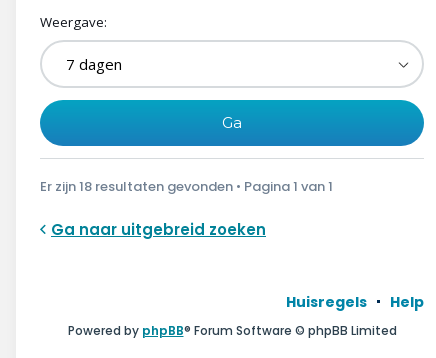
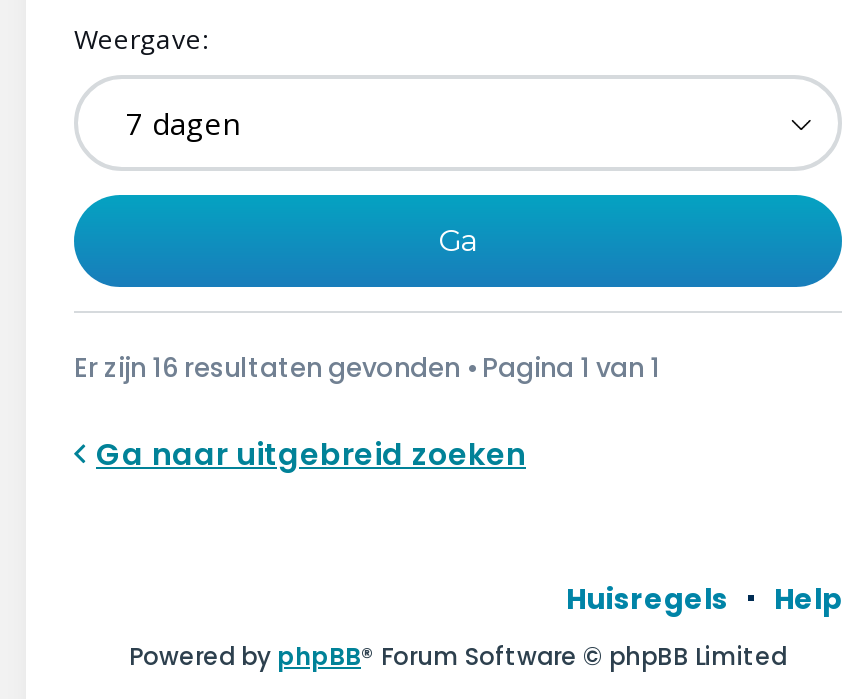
[40,177,333,196] Er zijn 18 resultaten gevonden • Pagina 1 van 1 -> [74,349,660,387] Er zijn 16 resultaten gevonden • Pagina 1 van 1

